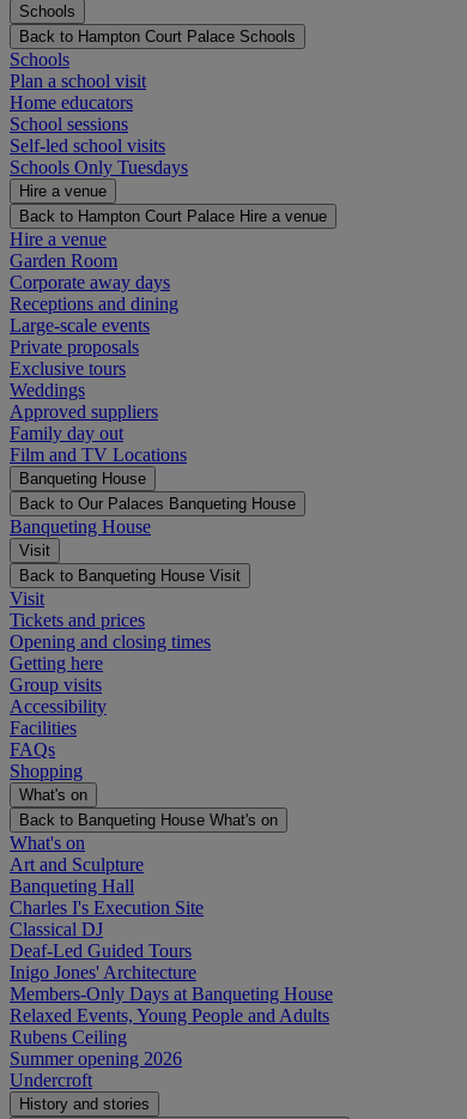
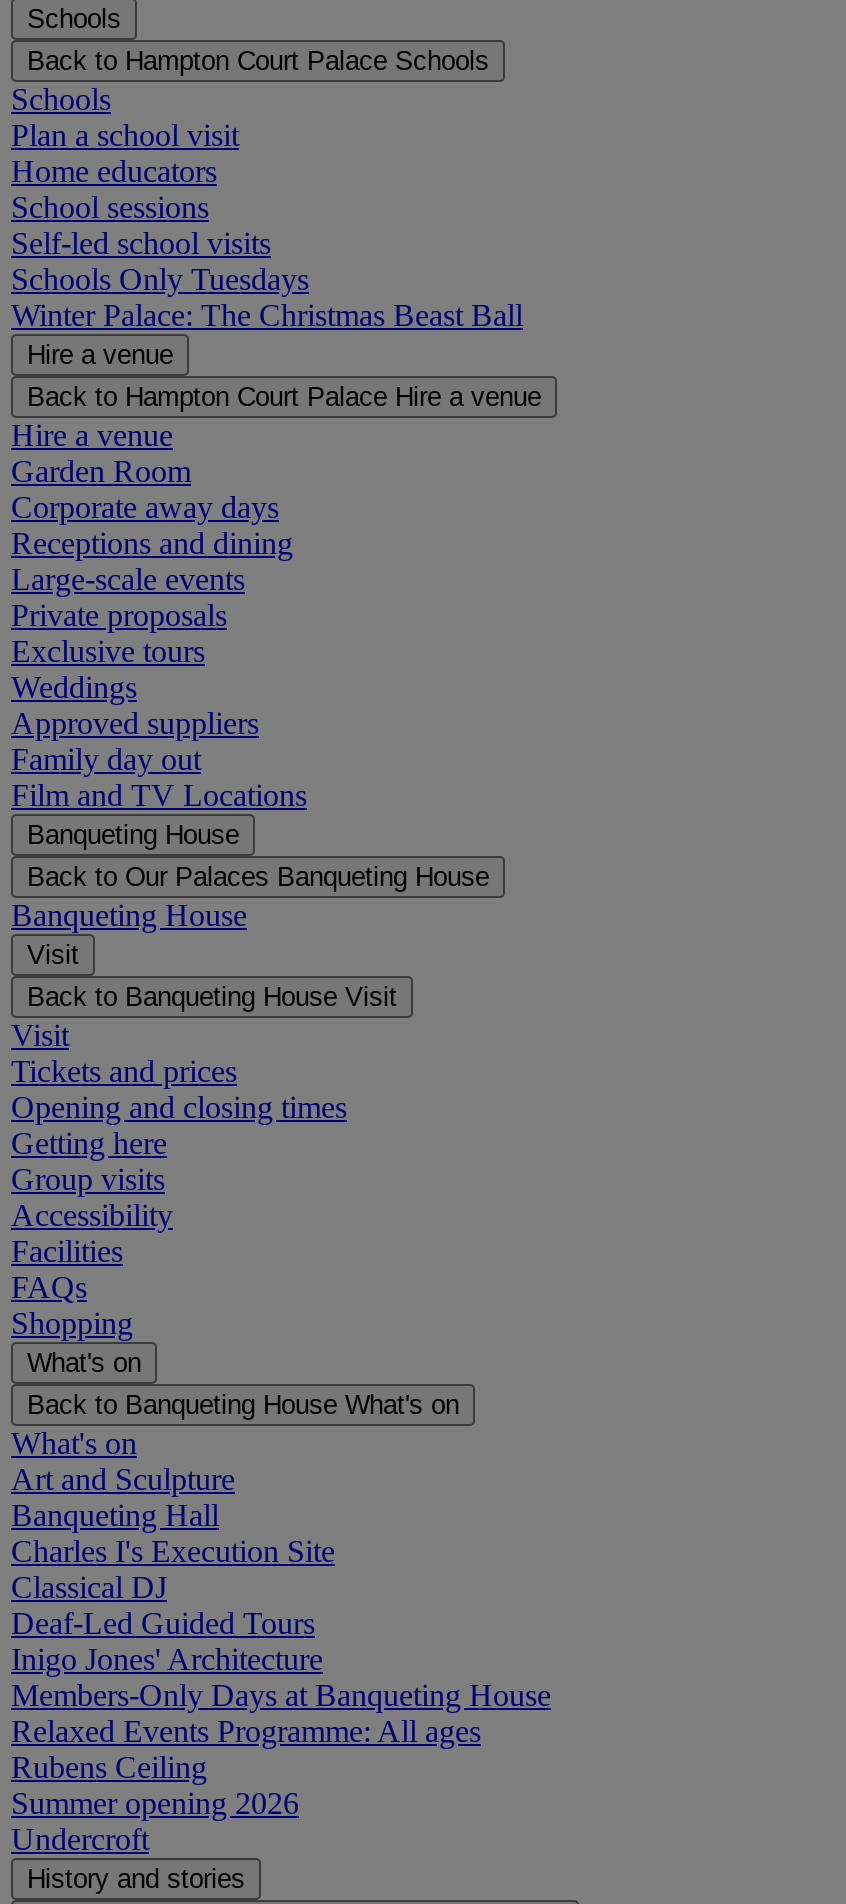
none -> [11,299,523,333] Winter Palace: The Christmas Beast Ball
[10,1006,329,1026] Relaxed Events, Young People and Adults -> [11,1715,481,1749] Relaxed Events Programme: All ages

